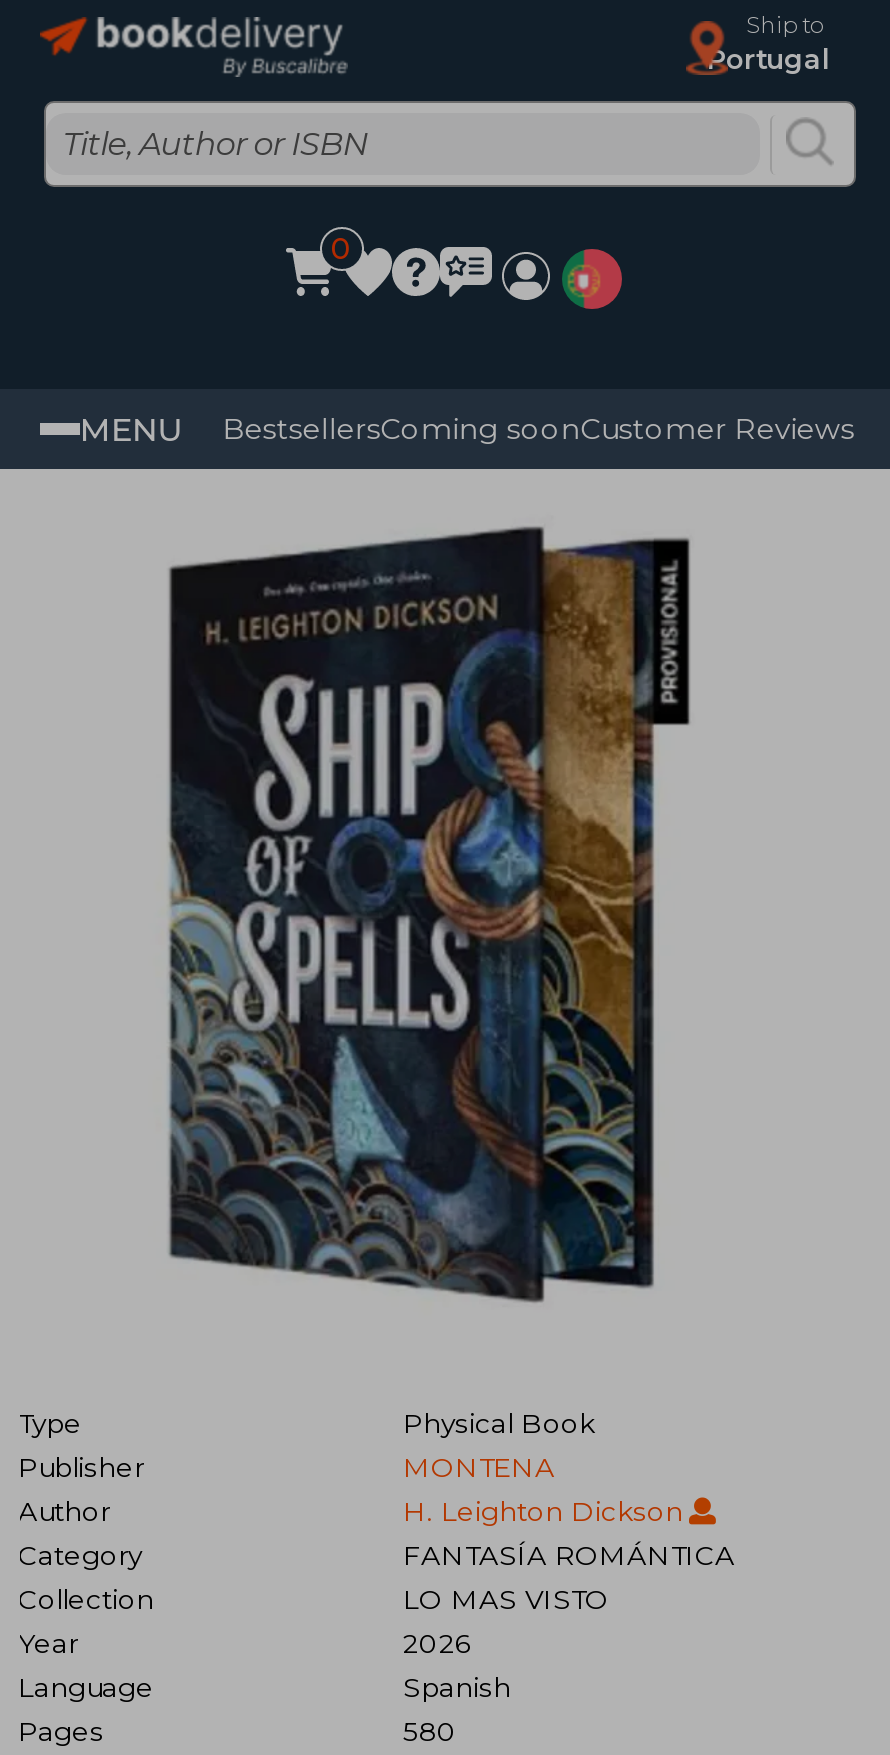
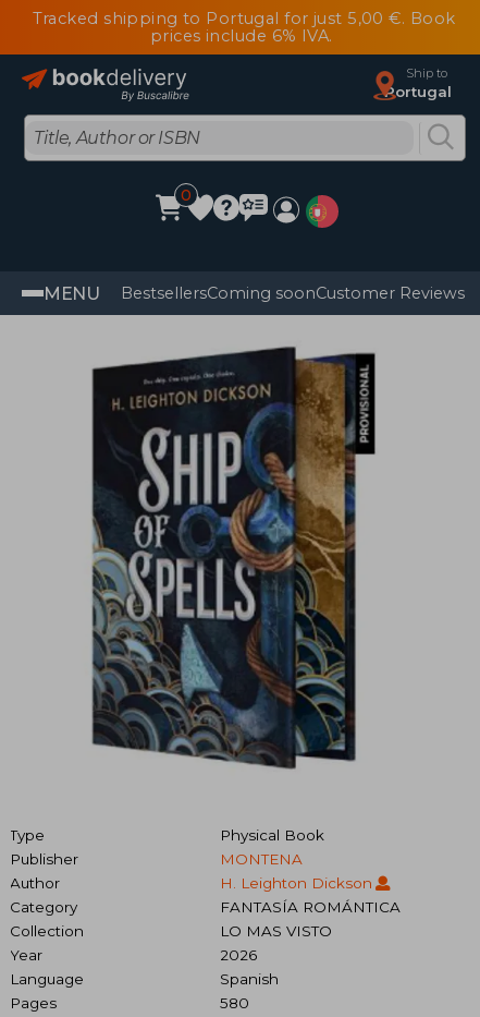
none -> [32,9,455,46] Tracked shipping to Portugal for just 5,00 €. Book | prices include 6% IVA.

